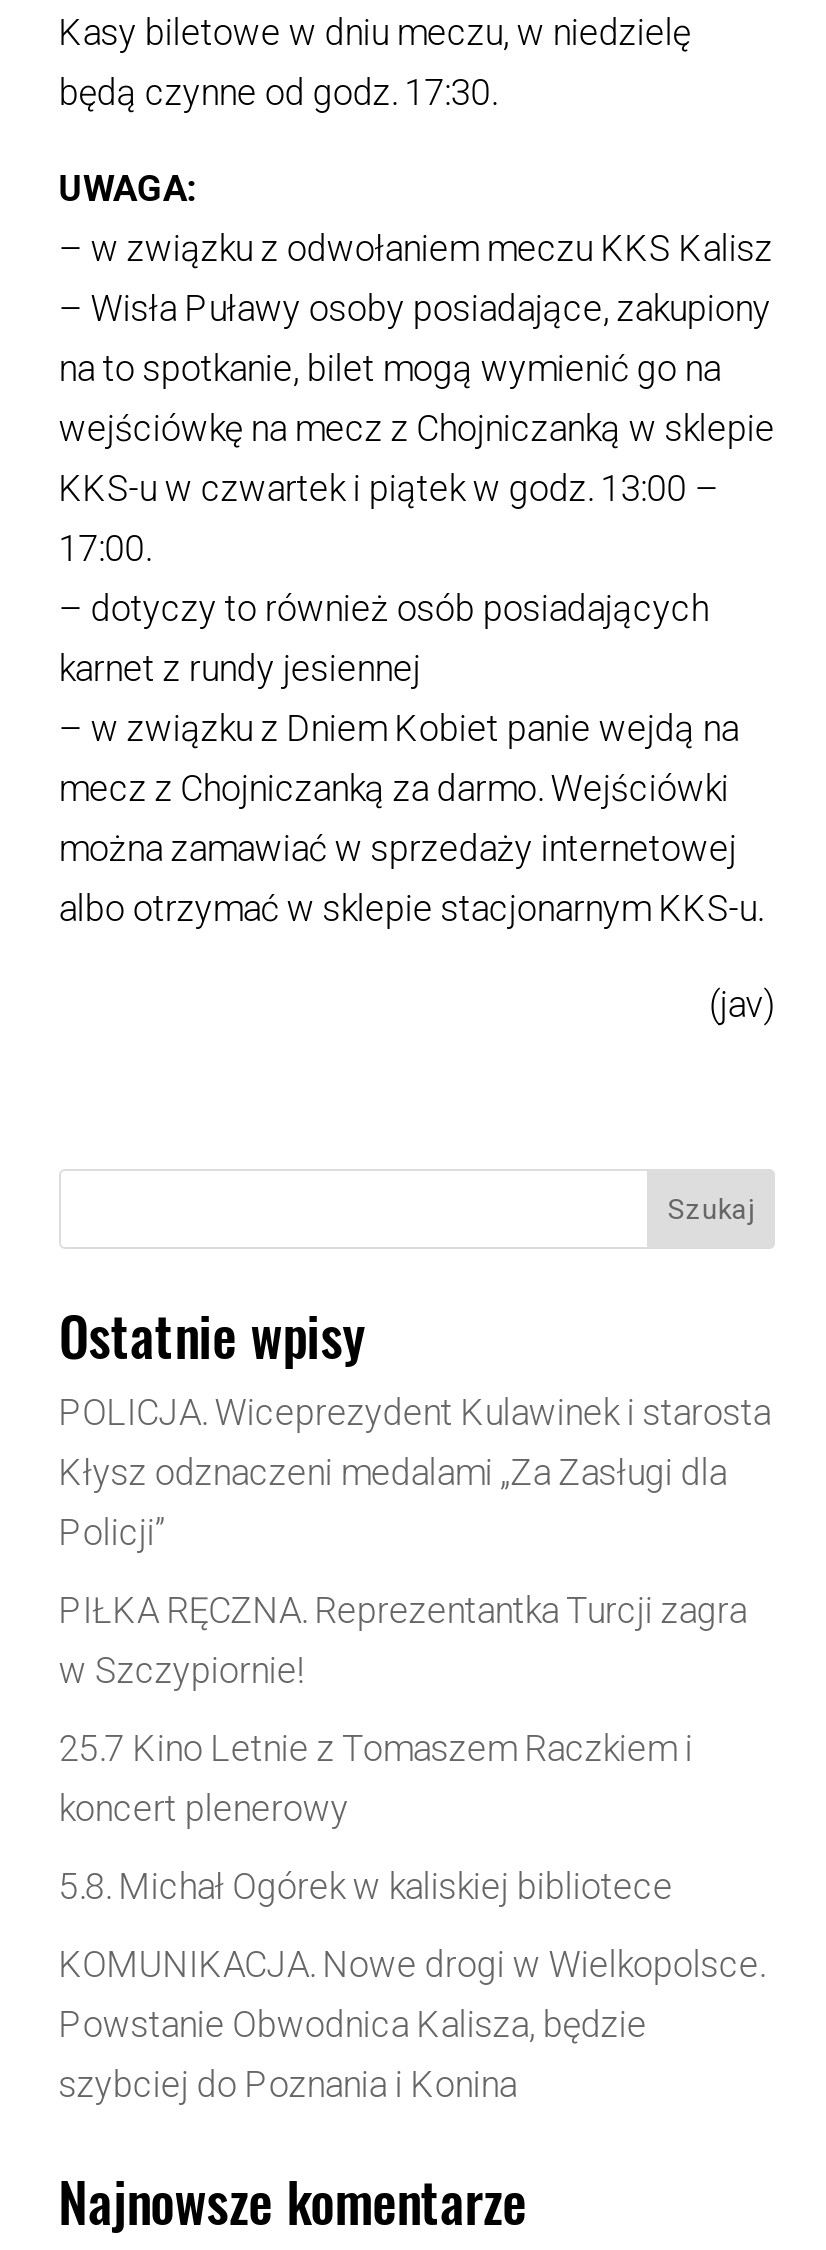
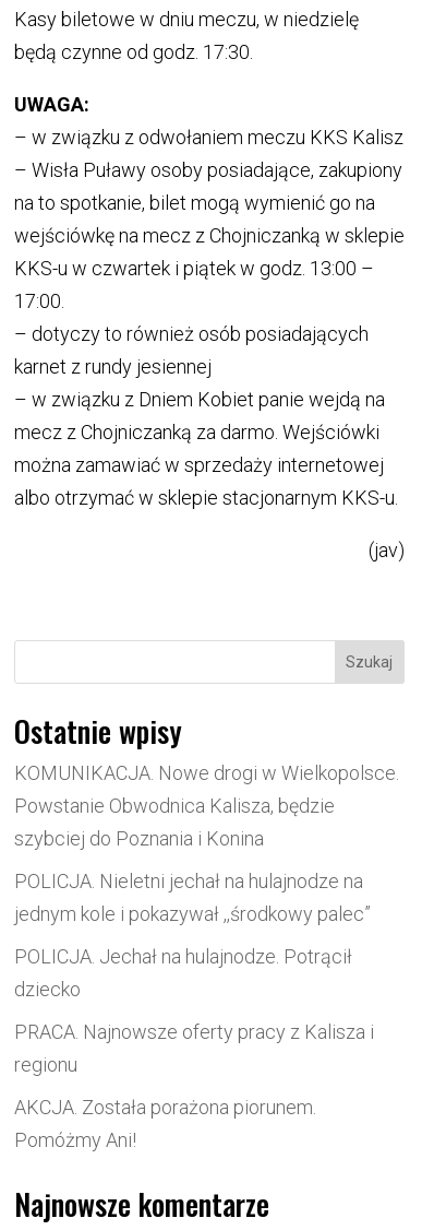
[59,1391,771,1907] POLICJA. Wiceprezydent Kulawinek i starosta | Kłysz odznaczeni medalami „Za Zasługi dla | Policji” | PIŁKA RĘCZNA. Reprezentantka Turcji zagra | w Szczypiornie! | 25.7 Kino Letnie z Tomaszem Raczkiem i | koncert plenerowy | 5.8. Michał Ogórek w kaliskiej bibliotece -> none
moved [59,1943,765,2105] -> [14,761,399,849]: KOMUNIKACJA. Nowe drogi w Wielkopolsce. | Powstanie Obwodnica Kalisza, będzie | szybciej do Poznania i Konina
none -> [14,869,374,1151] POLICJA. Nieletni jechał na hulajnodze na | jednym kole i pokazywał ,,środkowy palec” | POLICJA. Jechał na hulajnodze. Potrącił | dziecko | PRACA. Najnowsze oferty pracy z Kalisza i | regionu | AKCJA. Została porażona piorunem. | Pomóżmy Ani!

